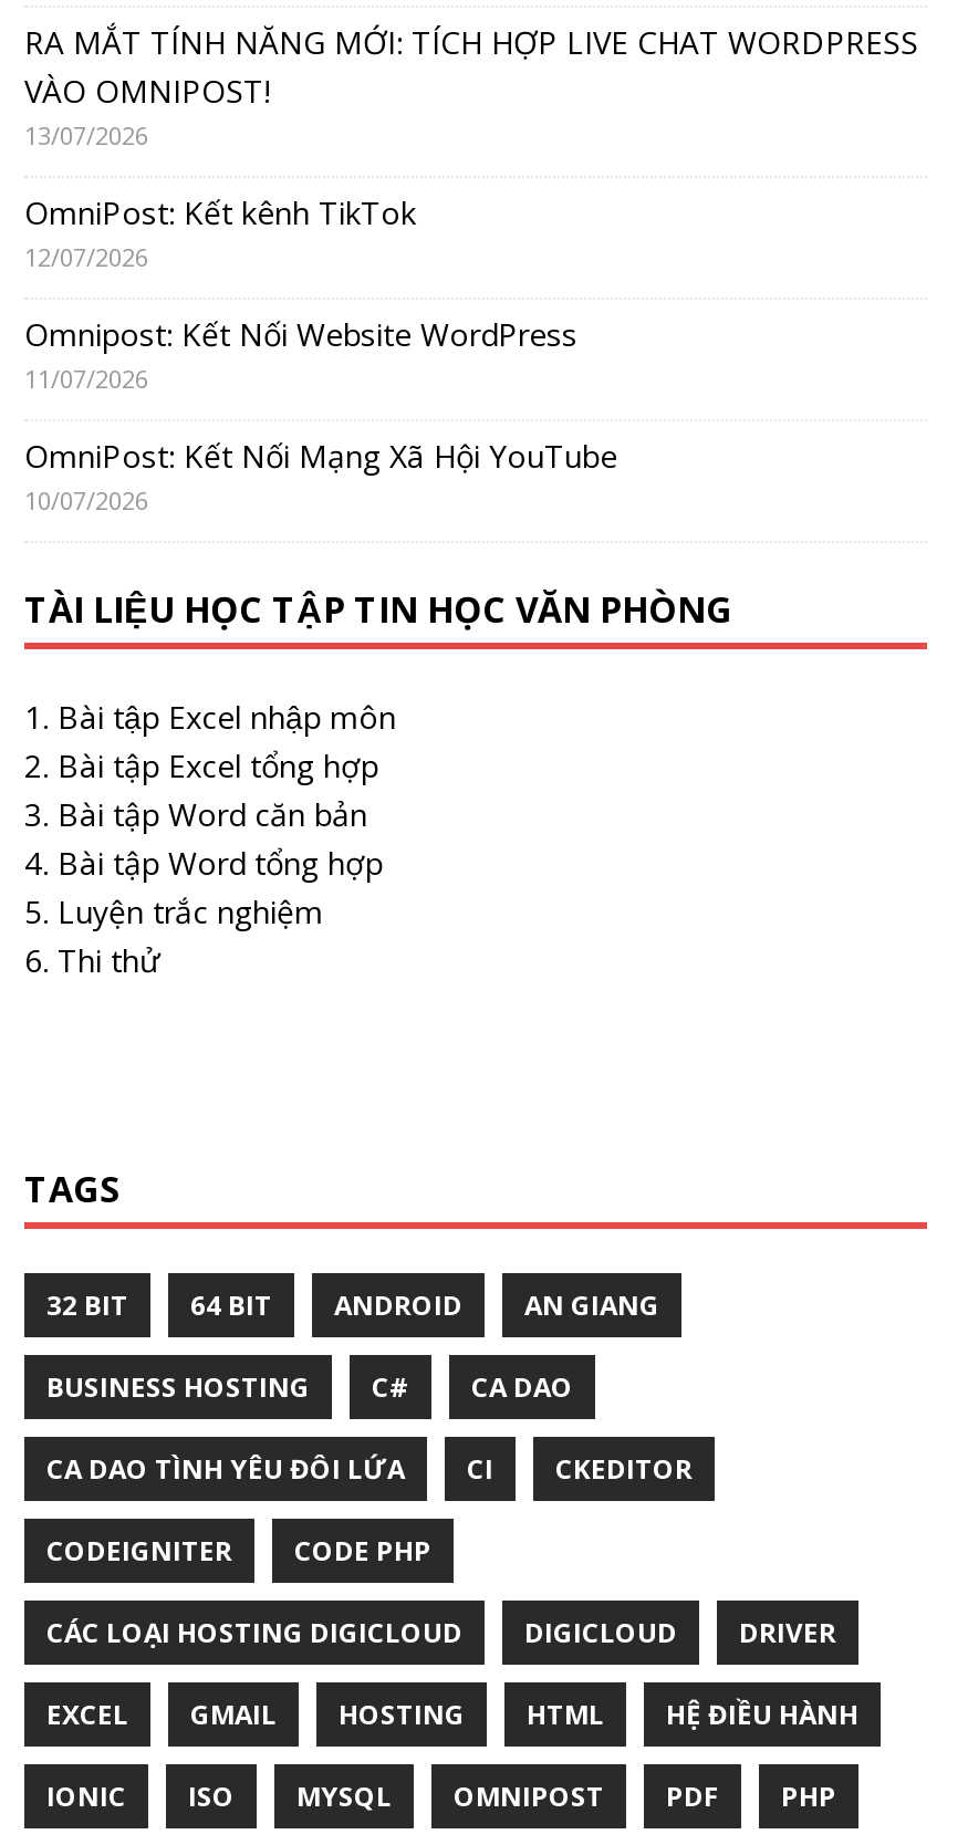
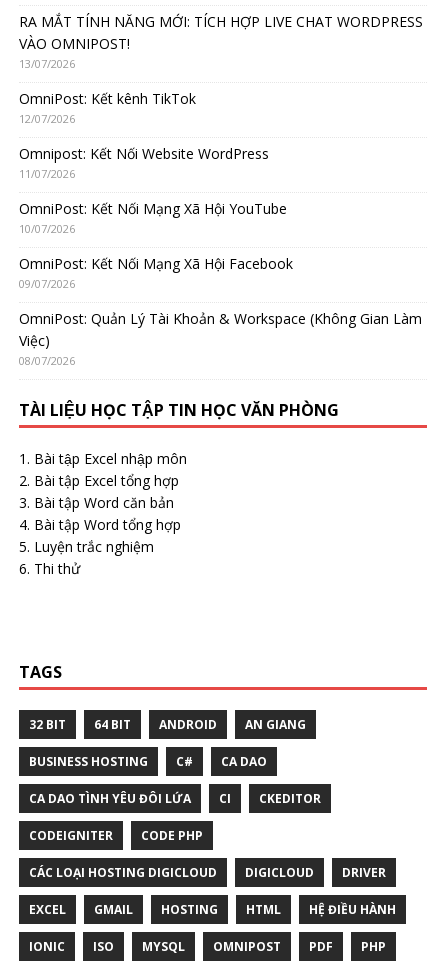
none -> [19,254,422,368] OmniPost: Kết Nối Mạng Xã Hội Facebook | 09/07/2026 | OmniPost: Quản Lý Tài Khoản & Workspace (Không Gian Làm | Việc) | 08/07/2026

